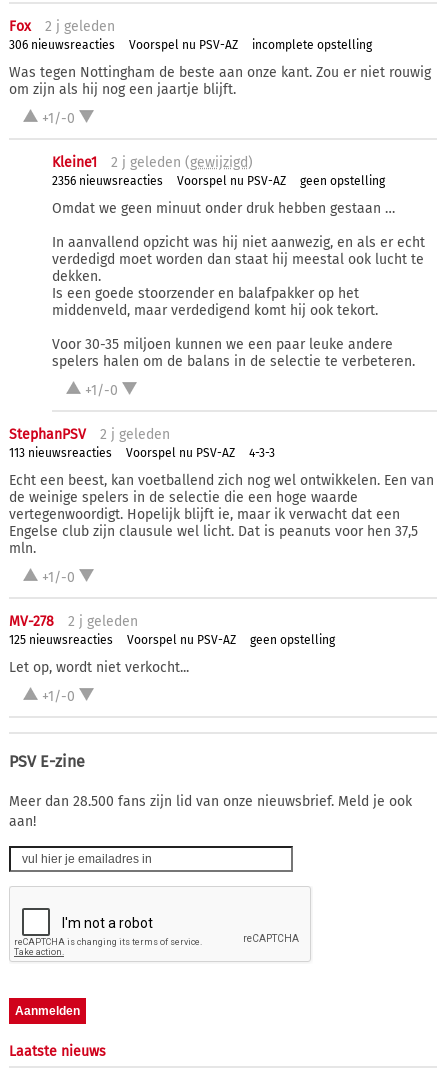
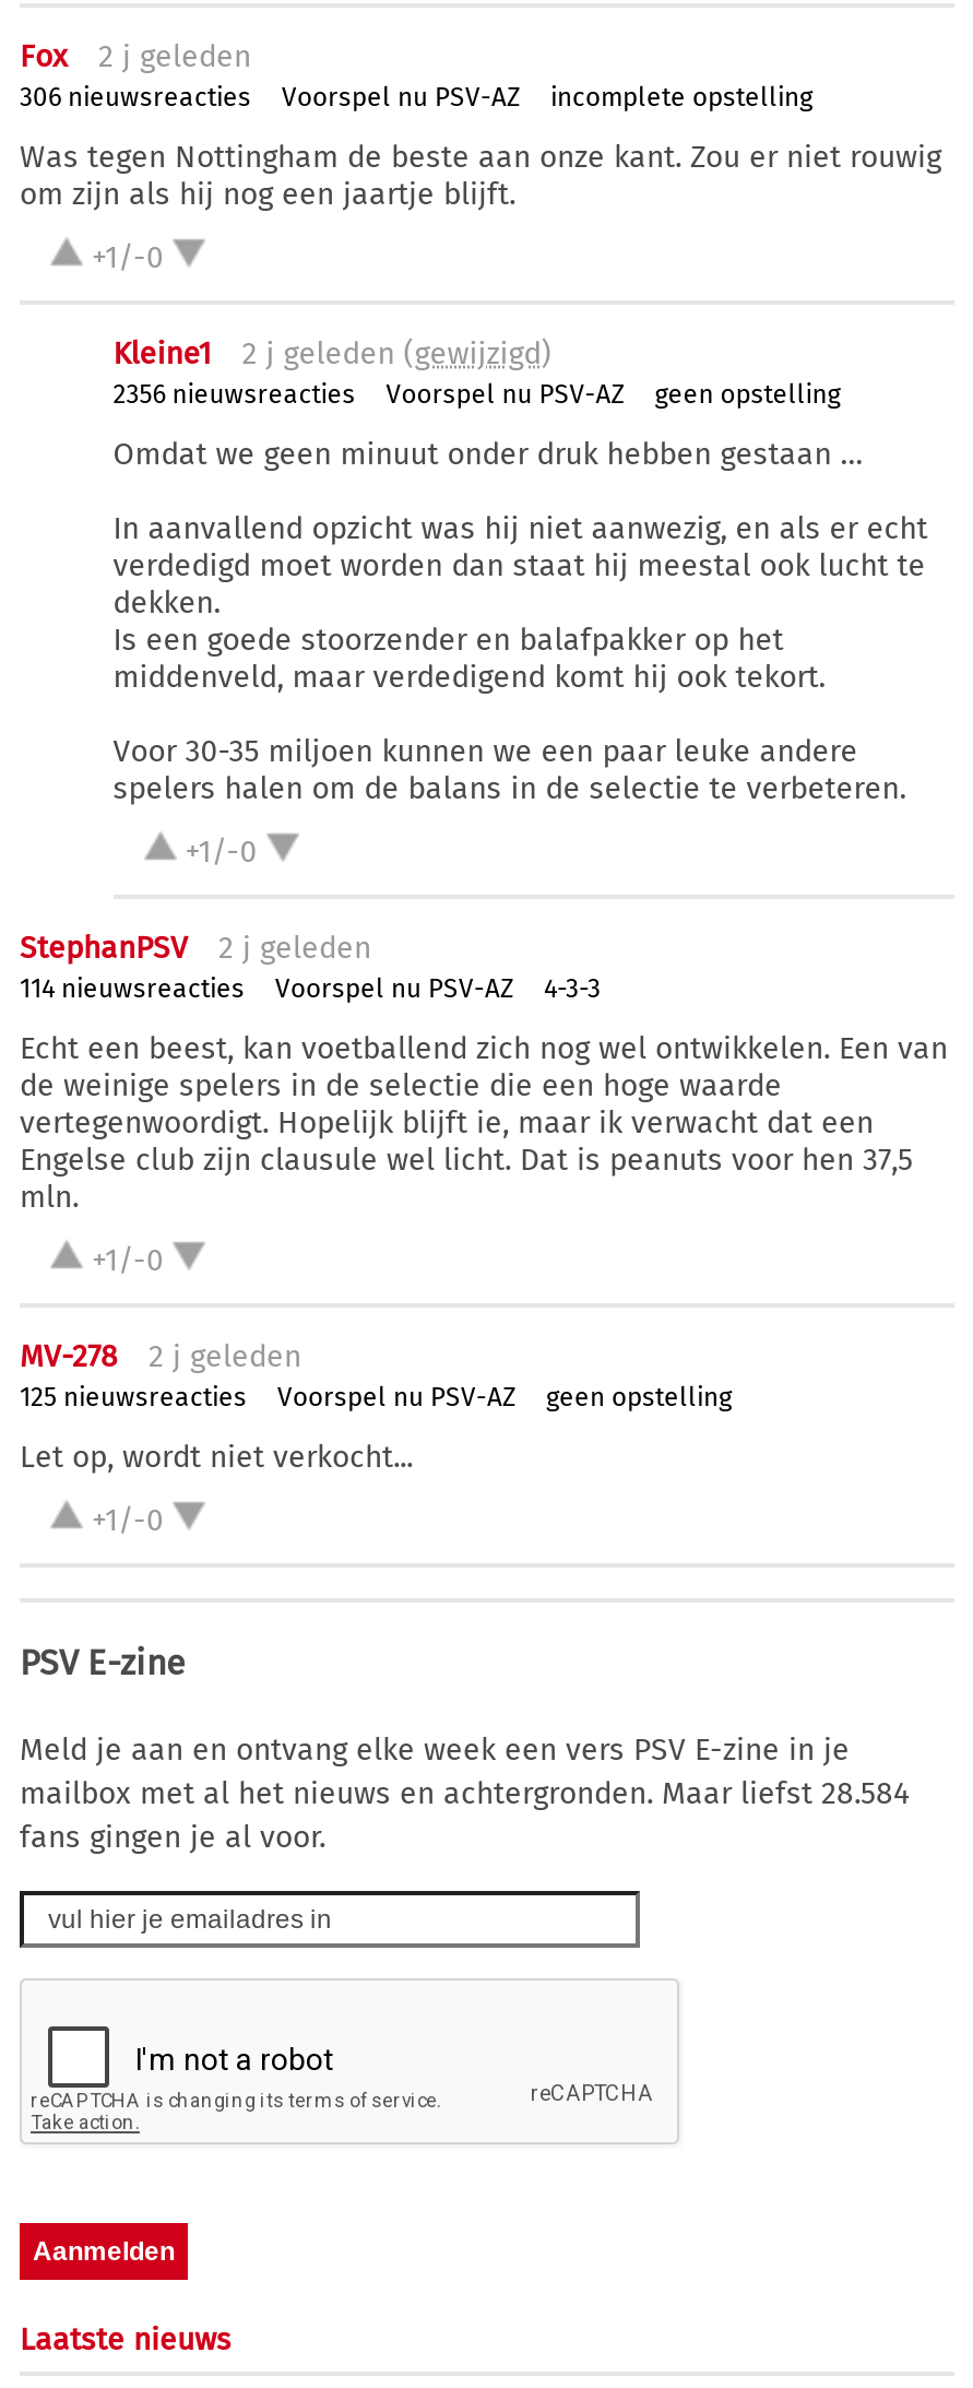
[9,446,112,460] 113 nieuwsreacties -> [20,974,245,1004] 114 nieuwsreacties
[9,792,412,829] Meer dan 28.500 fans zijn lid van onze nieuwsbrief. Meld je ook | aan! -> [20,1730,909,1855] Meld je aan en ontvang elke week een vers PSV E-zine in je | mailbox met al het nieuws en achtergronden. Maar liefst 28.584 | fans gingen je al voor.

